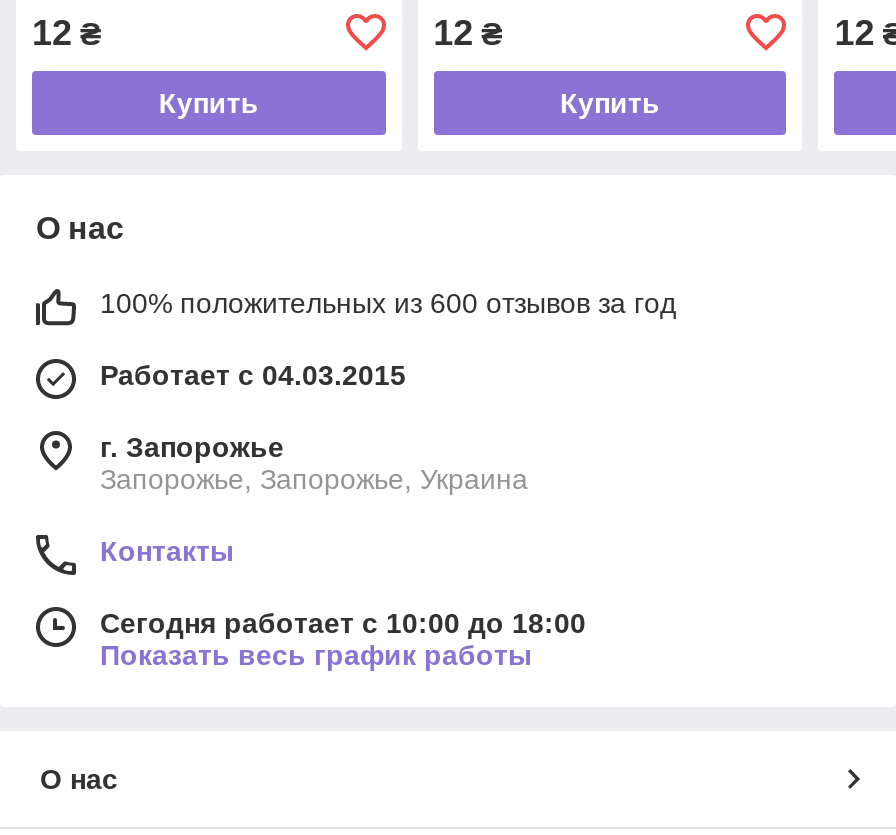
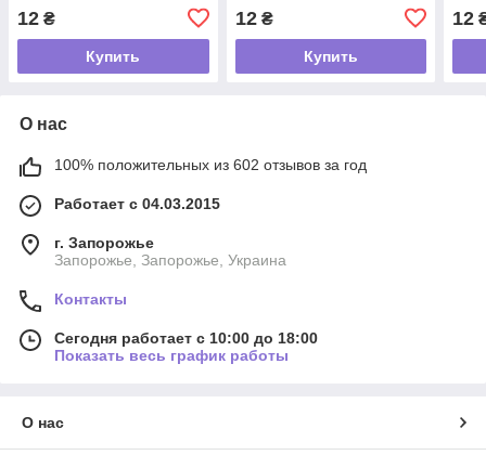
[100,287,676,319] 100% положительных из 600 отзывов за год -> [54,156,367,173] 100% положительных из 602 отзывов за год

